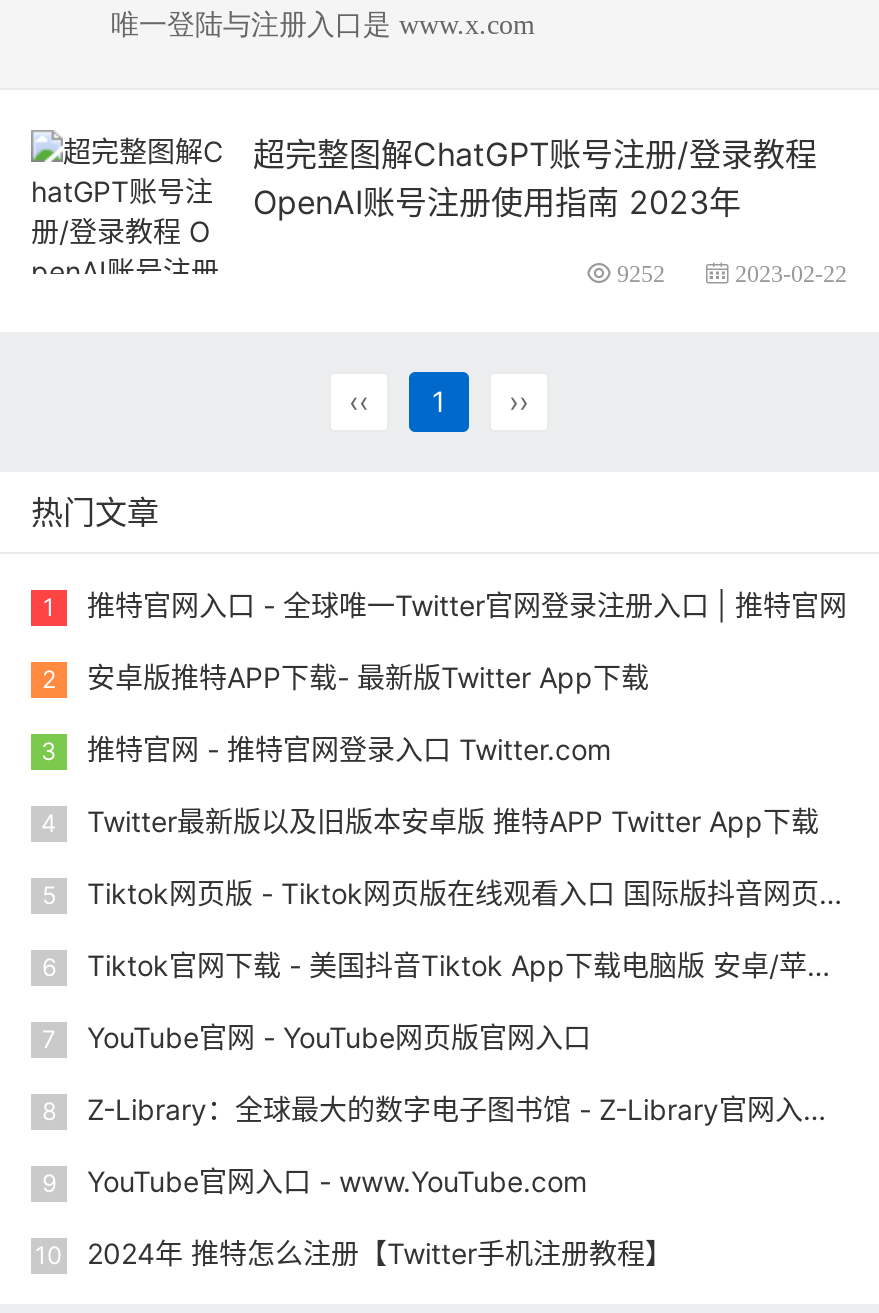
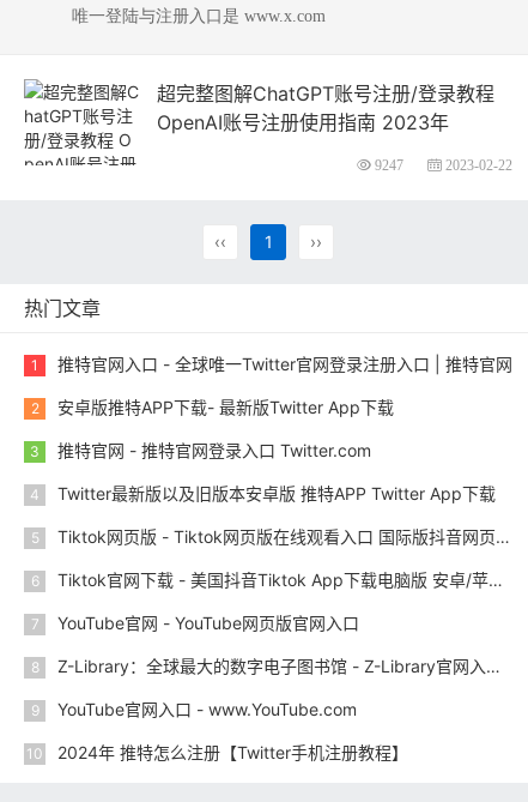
[617,260,665,286] 9252 -> [375,157,403,173] 9247

